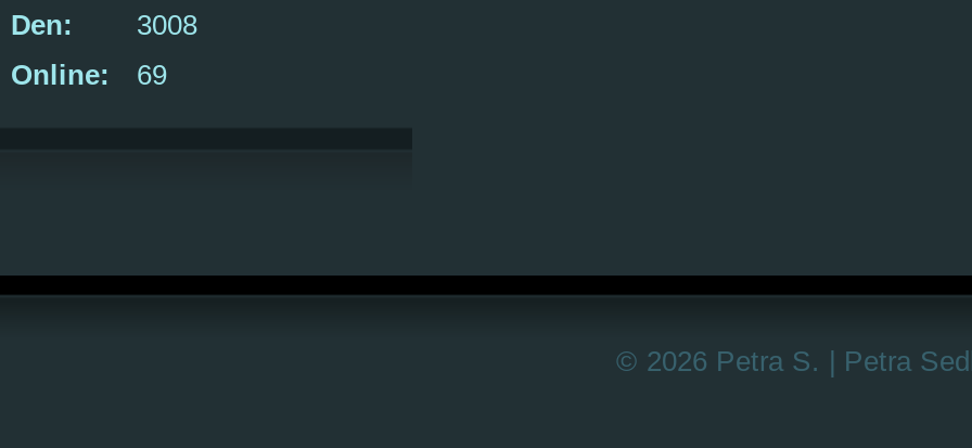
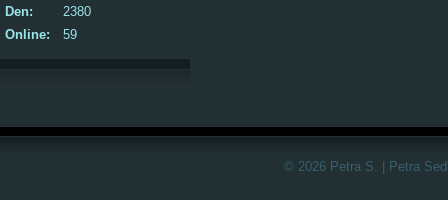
[11,9,197,41] Den: 3008 -> [5,4,91,19] Den: 2380
[11,59,167,91] Online: 69 -> [5,27,77,42] Online: 59

